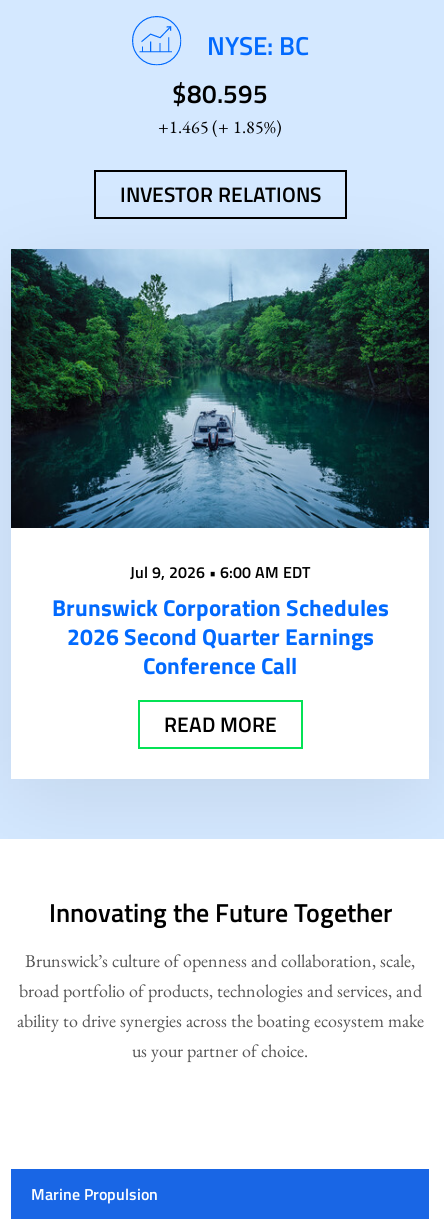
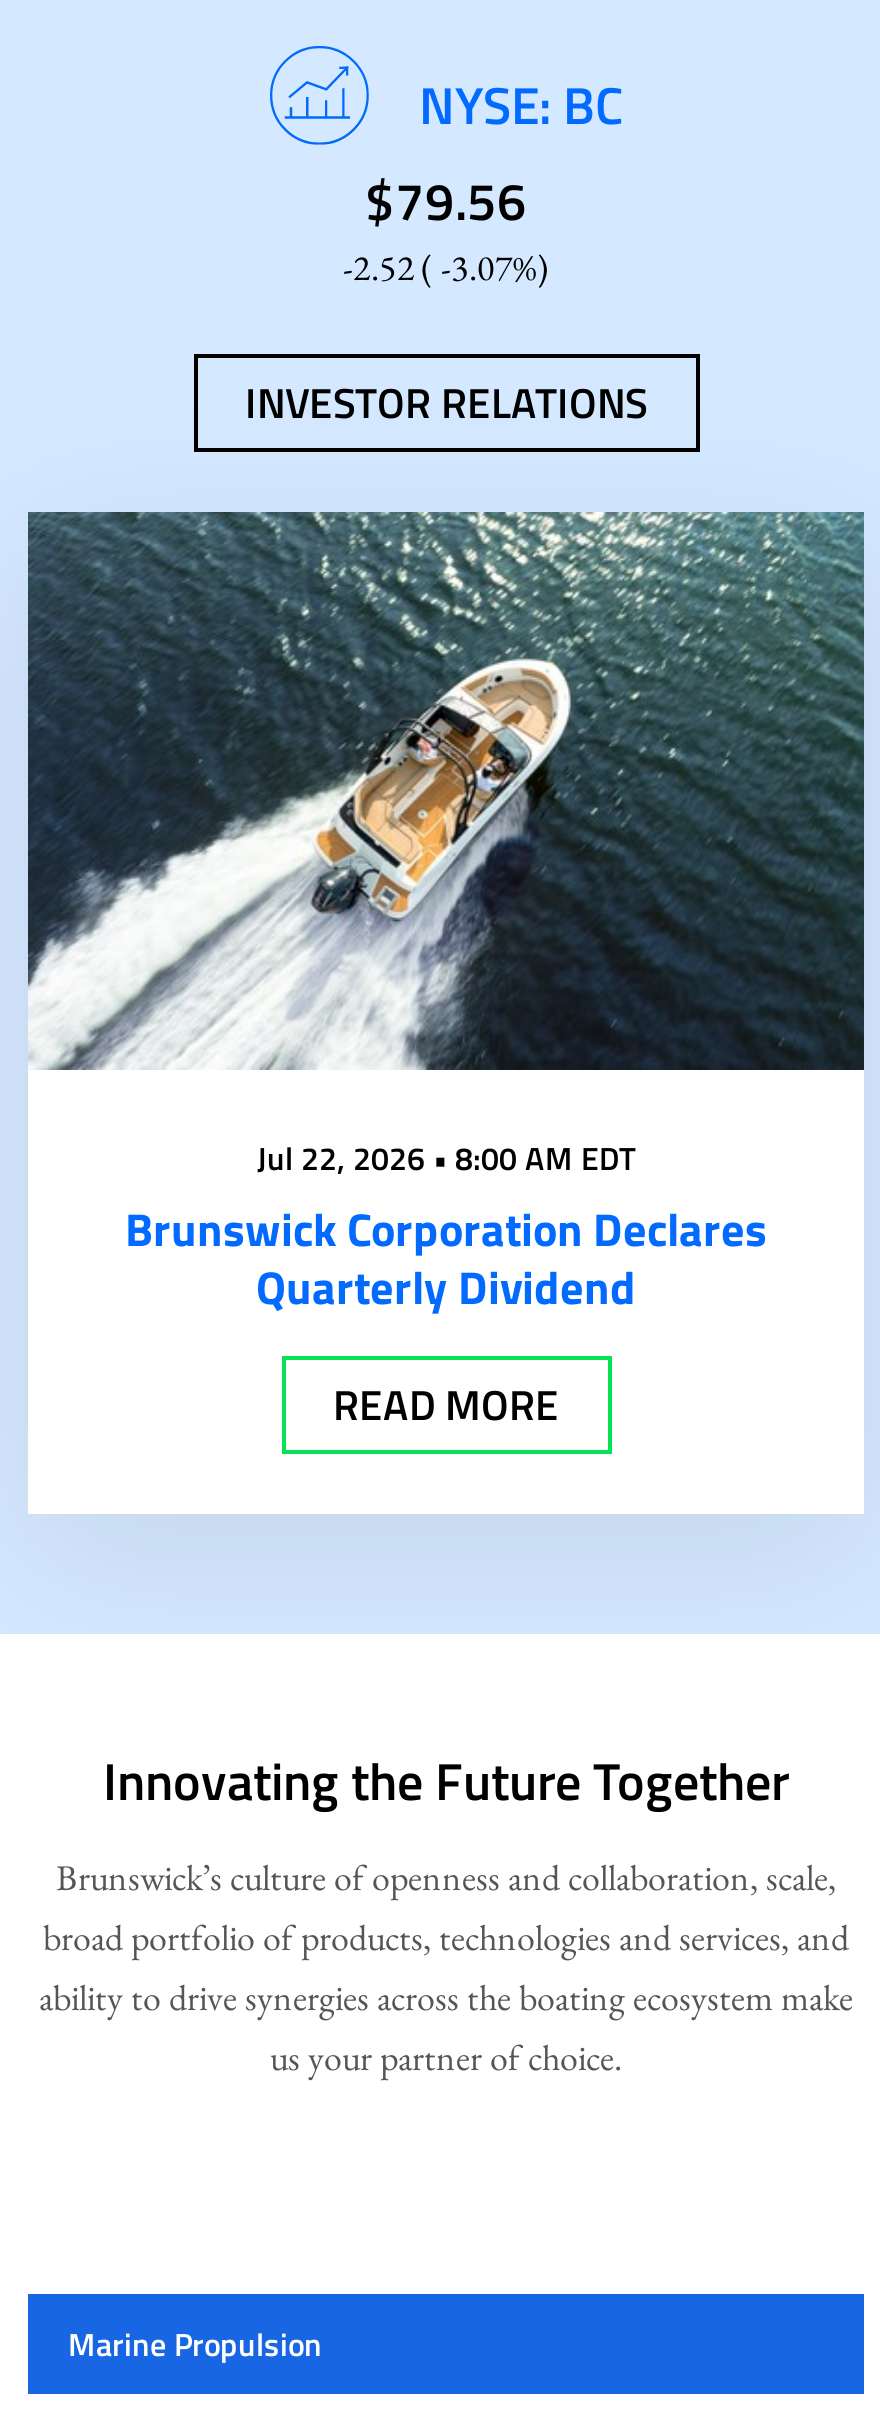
[169,74,282,138] $80.595 | 1.465 ( | 1.85%) -> [343,162,549,290] $79.56 | -2.52 ( -3.07%)
[10,249,430,683] [image] | Jul 9, 2026 • 6:00 AM EDT | Brunswick Corporation Schedules | 2026 Second Quarter Earnings | Conference Call -> [28,510,866,1321] [image] | Jul 22, 2026 • 8:00 AM EDT | Brunswick Corporation Declares | Quarterly Dividend

